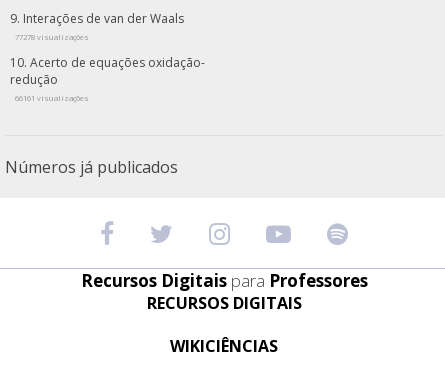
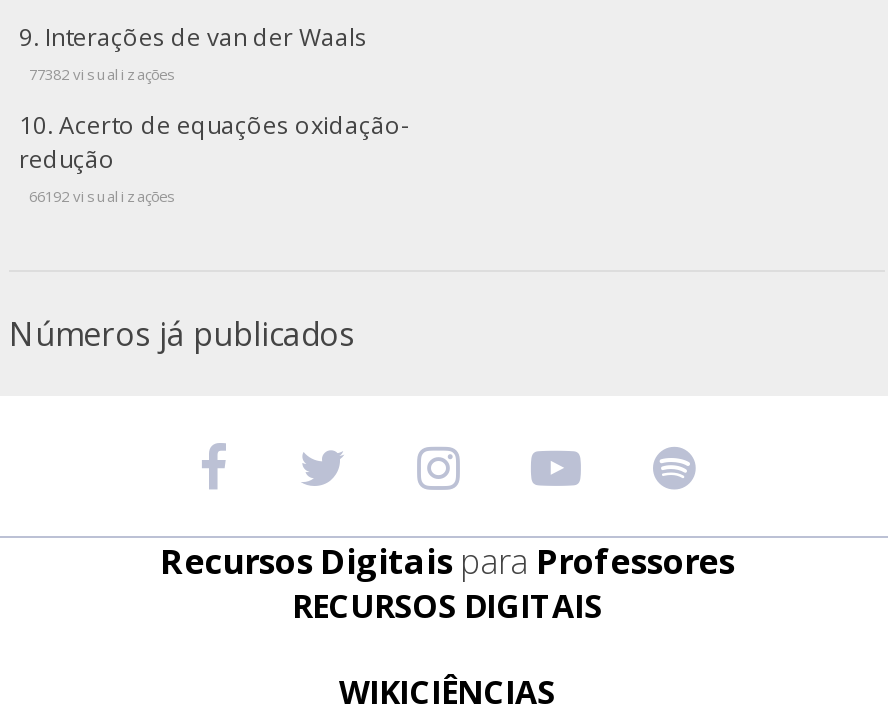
[15,32,89,42] 77278 visualizações -> [29,63,177,83] 77382 visualizações
[15,93,89,103] 66161 visualizações -> [29,185,177,205] 66192 visualizações

